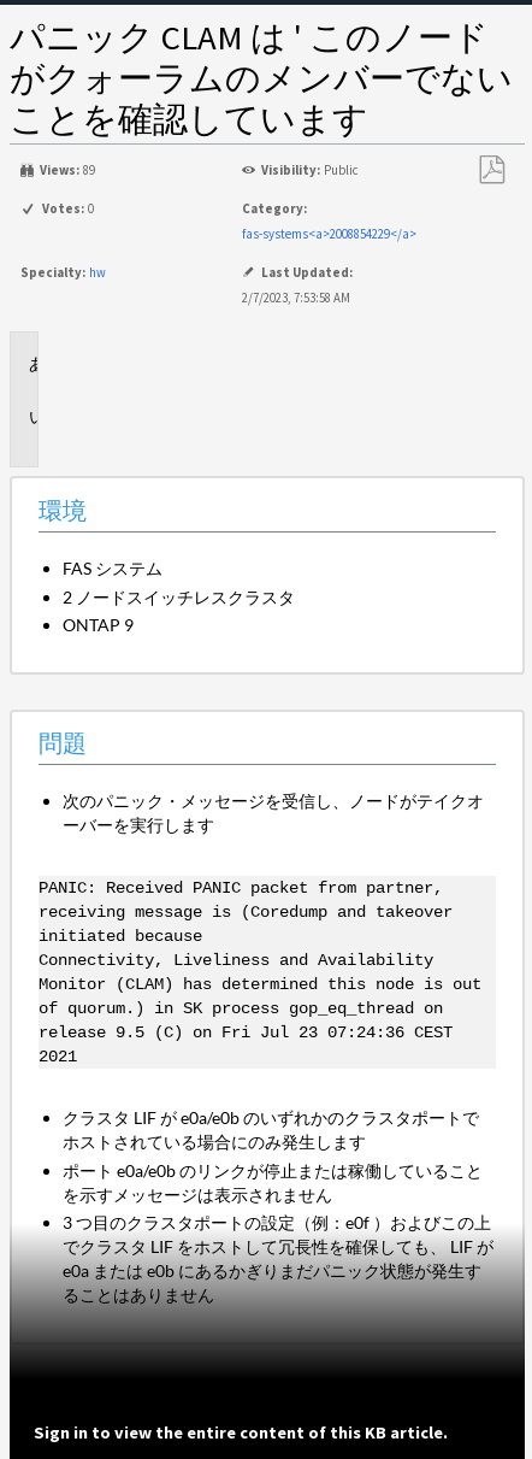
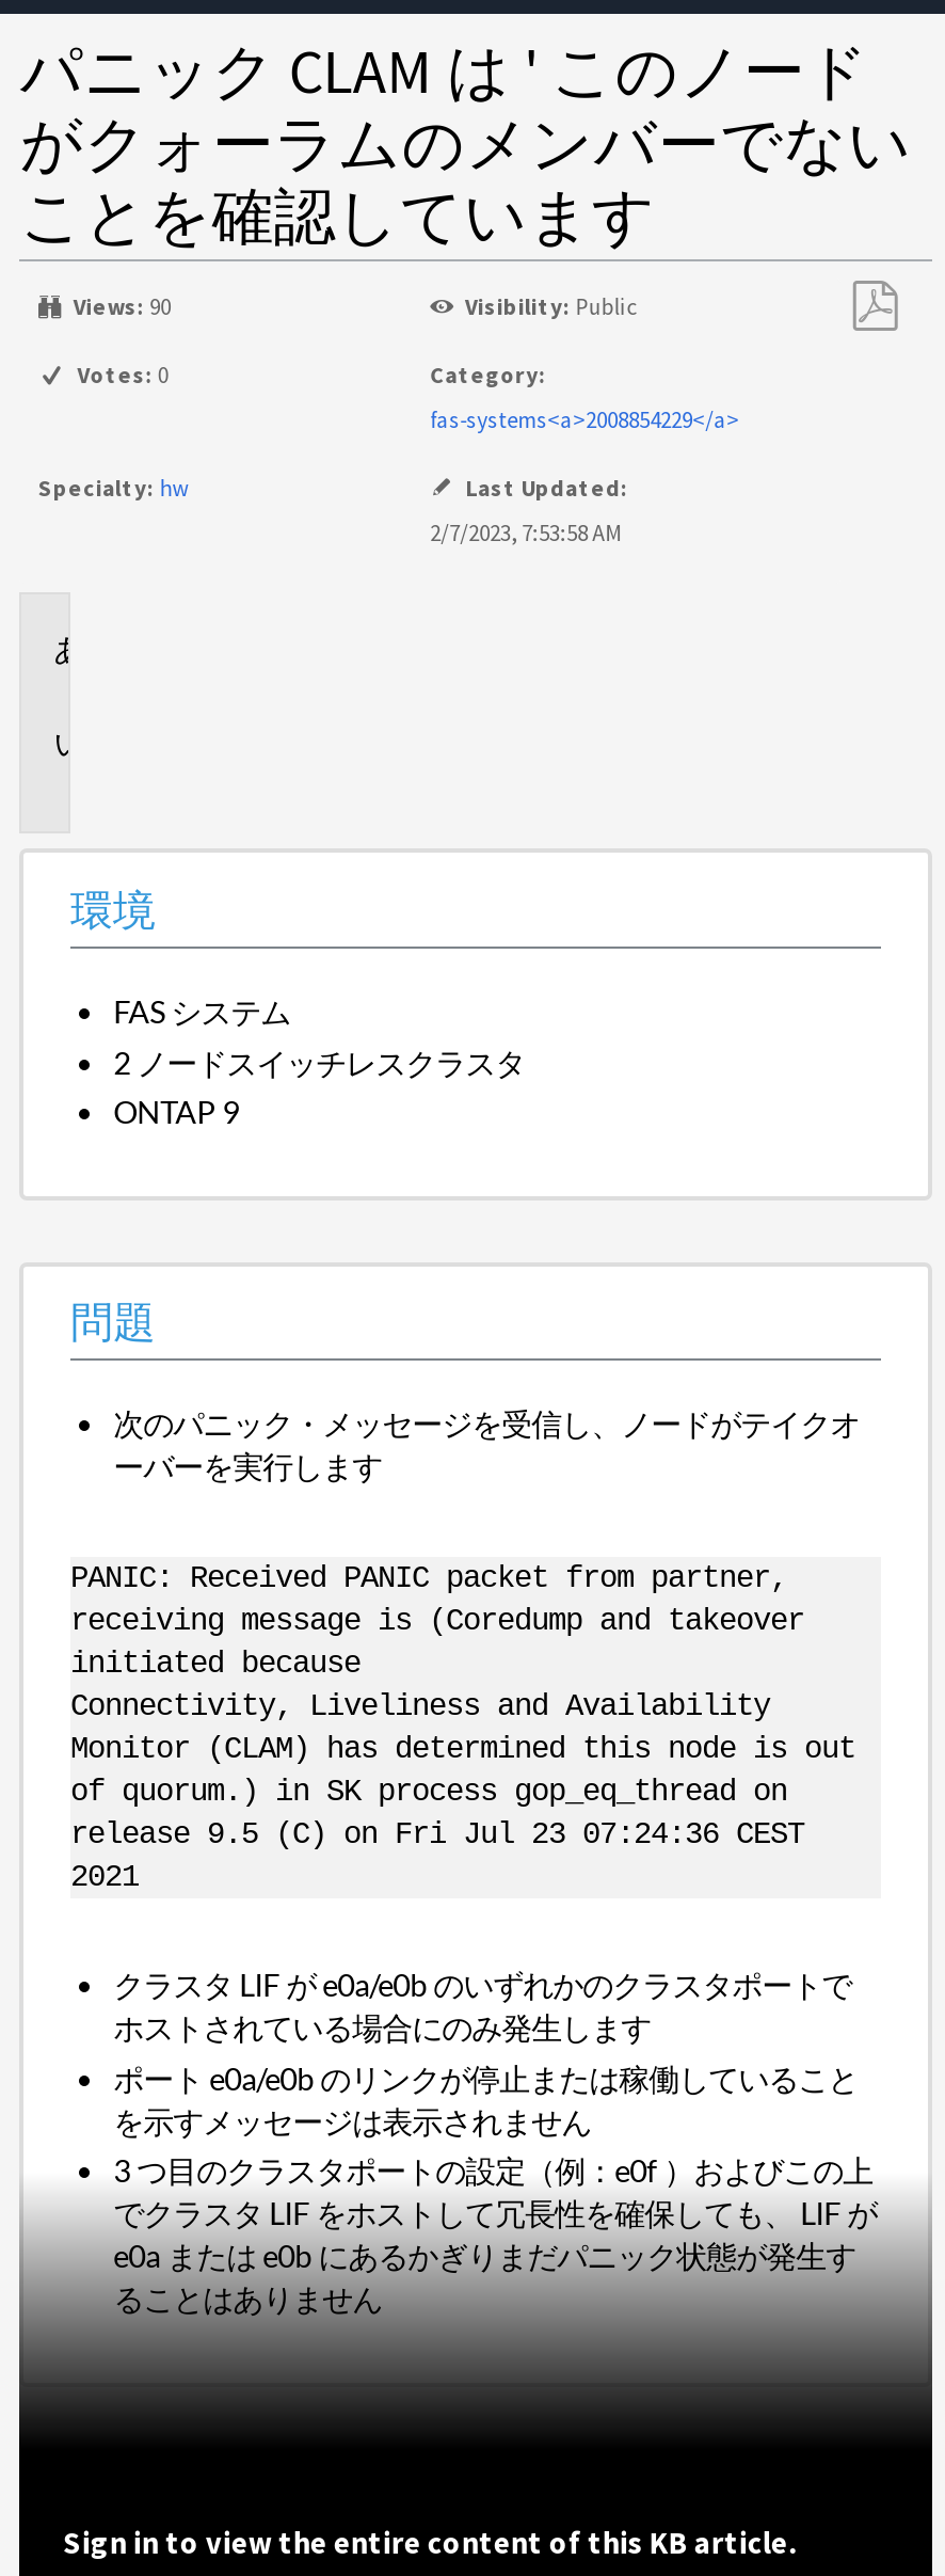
[40,161,95,178] Views: 89 -> [73,291,171,321] Views: 90

